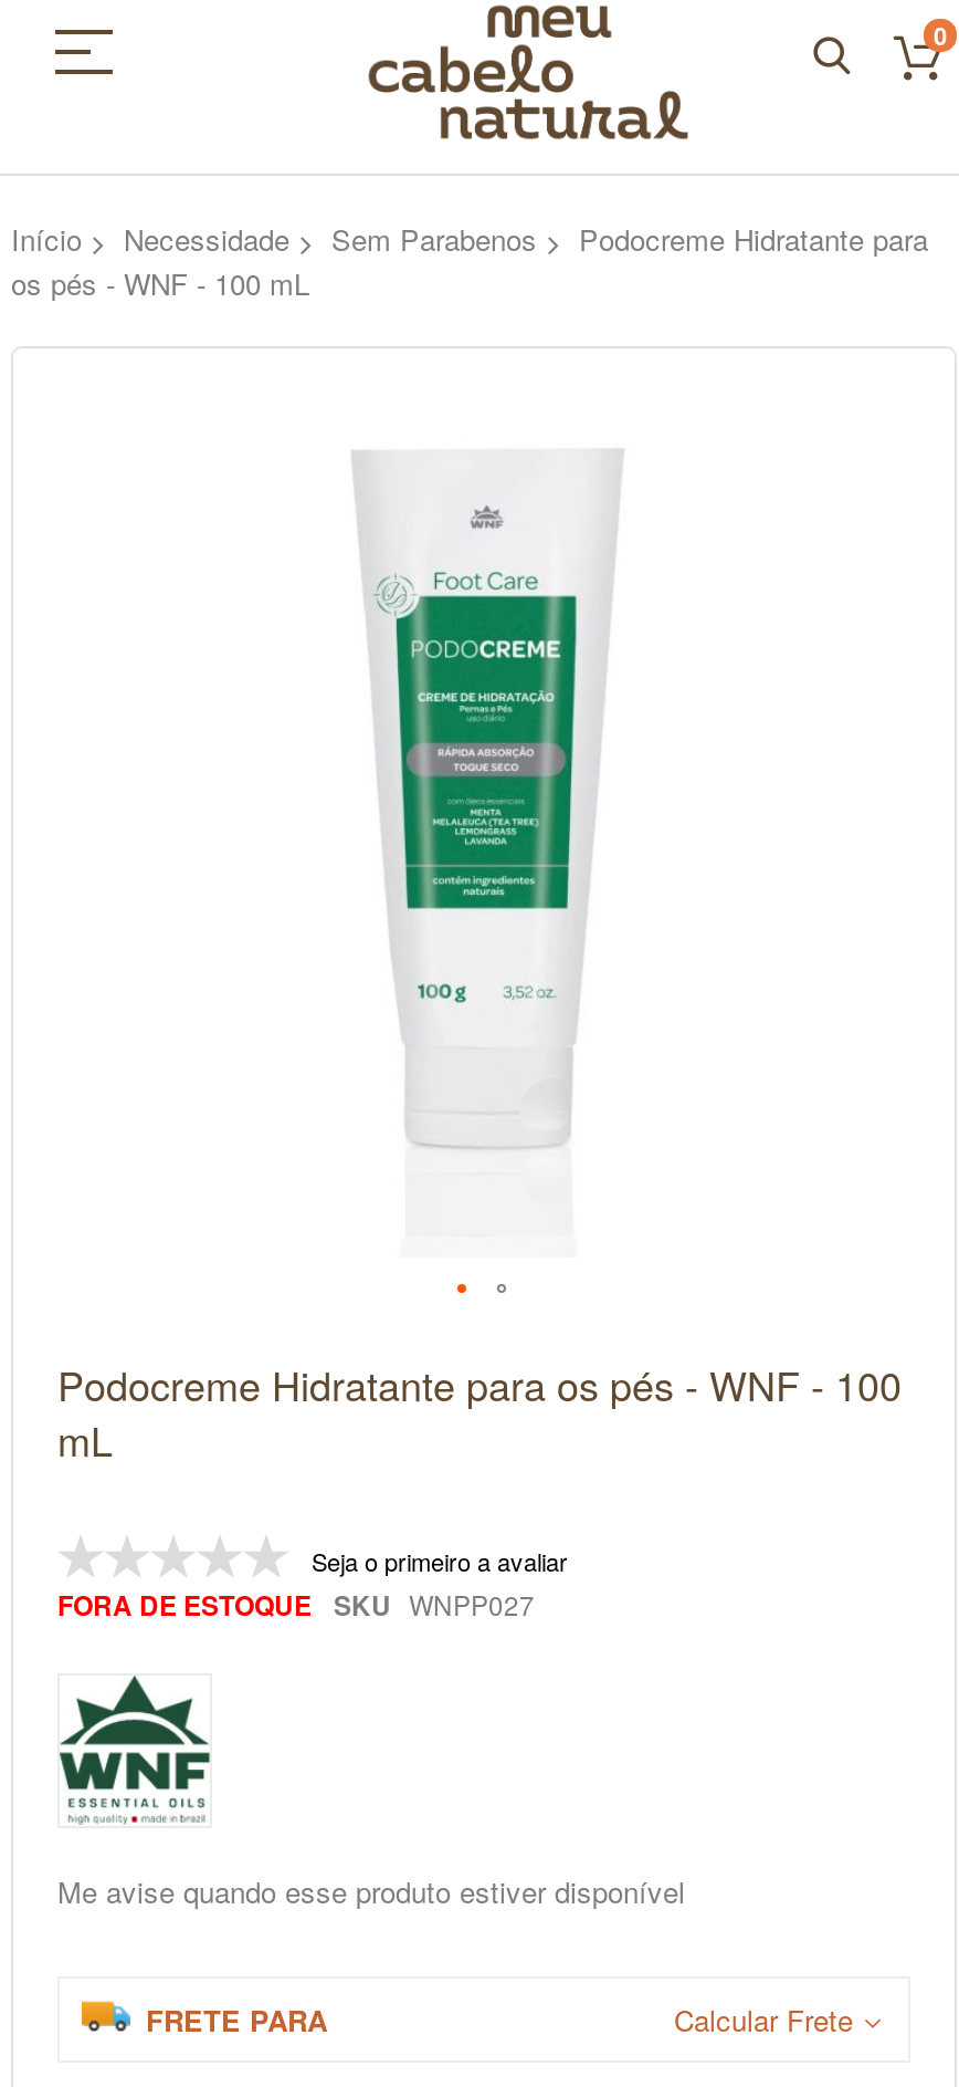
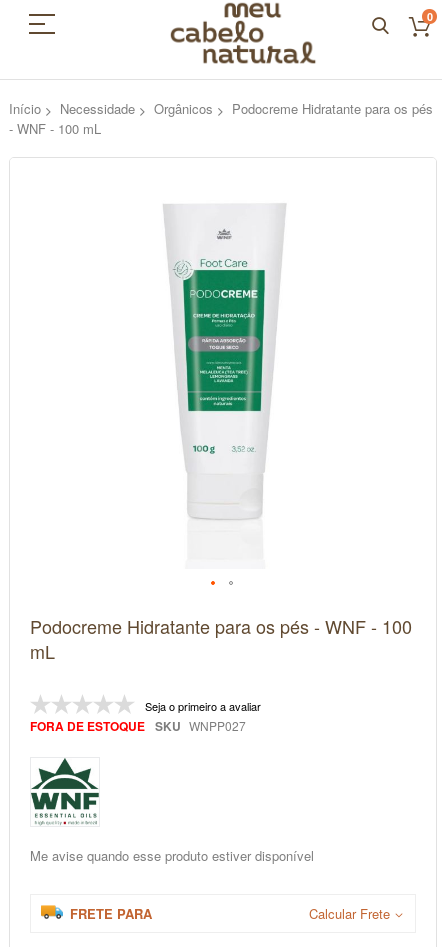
[11,218,928,303] Sem Parabenos | Podocreme Hidratante para | os pés - WNF - 100 mL -> [9,99,433,138] Orgânicos | Podocreme Hidratante para os pés | - WNF - 100 mL

